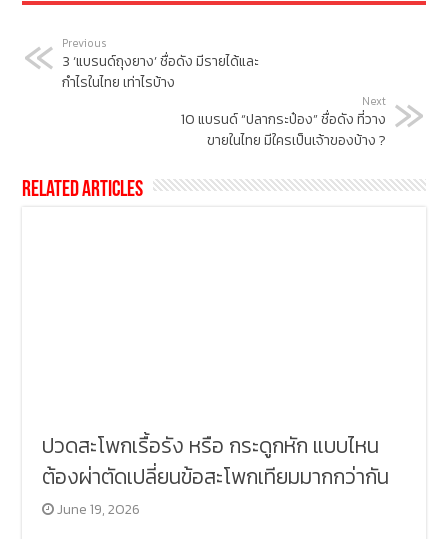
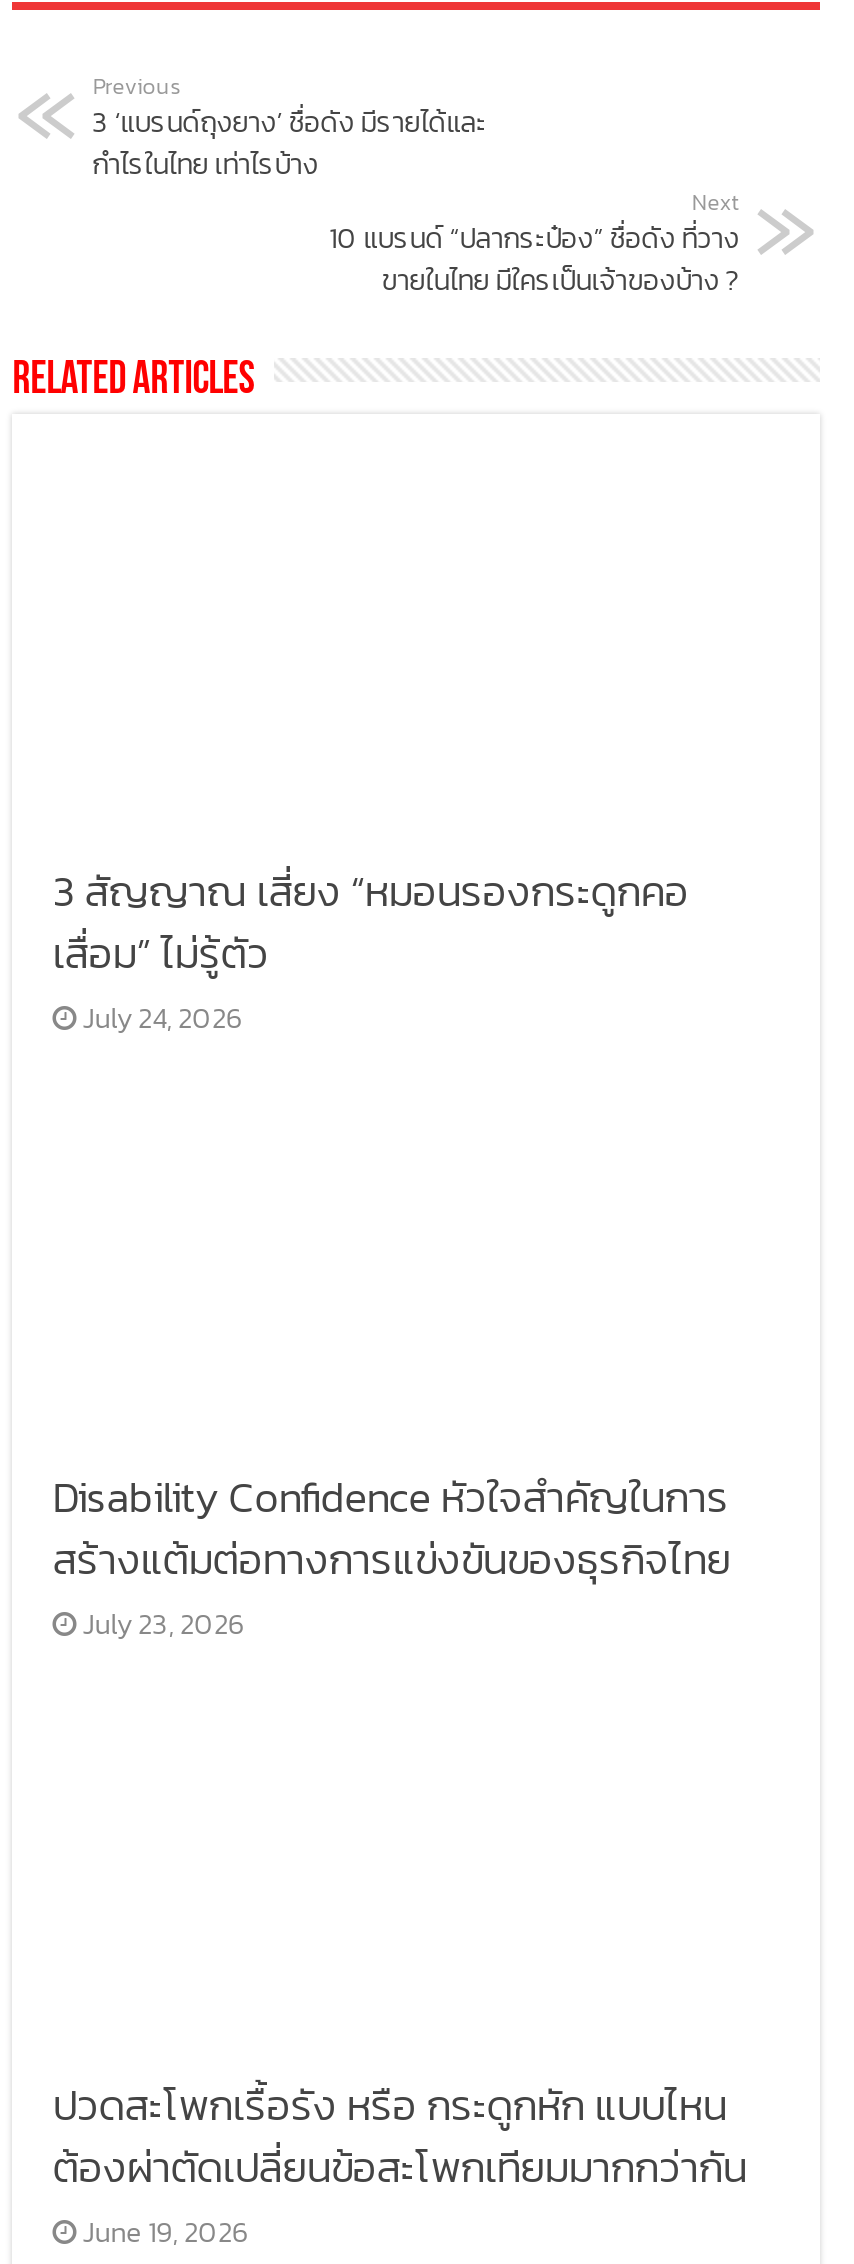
none -> [52,860,688,1040] 3 สัญญาณ เสี่ยง “หมอนรองกระดูกคอ | เสื่อม” ไม่รู้ตัว | July 24, 2026
none -> [52,1467,730,1647] Disability Confidence หัวใจสำคัญในการ | สร้างแต้มต่อทางการแข่งขันของธุรกิจไทย | July 23, 2026

